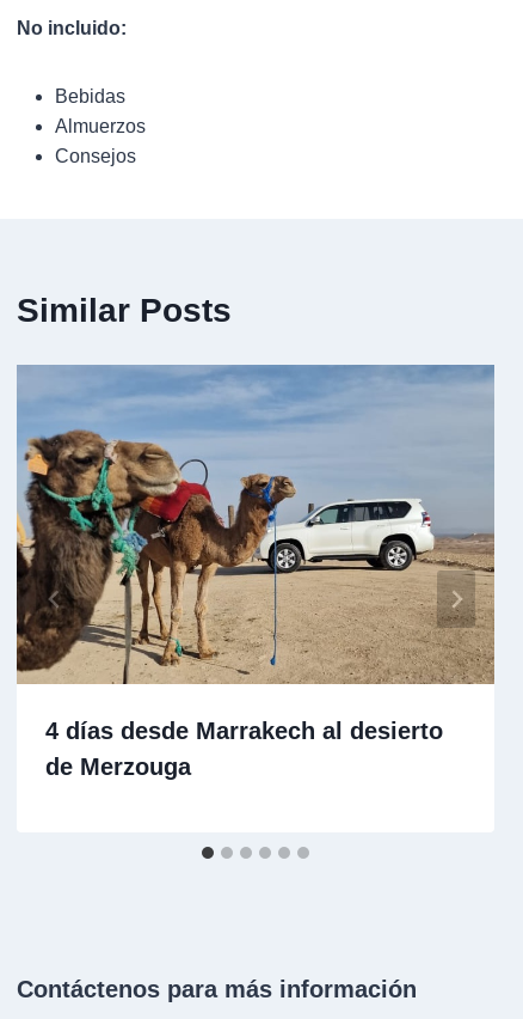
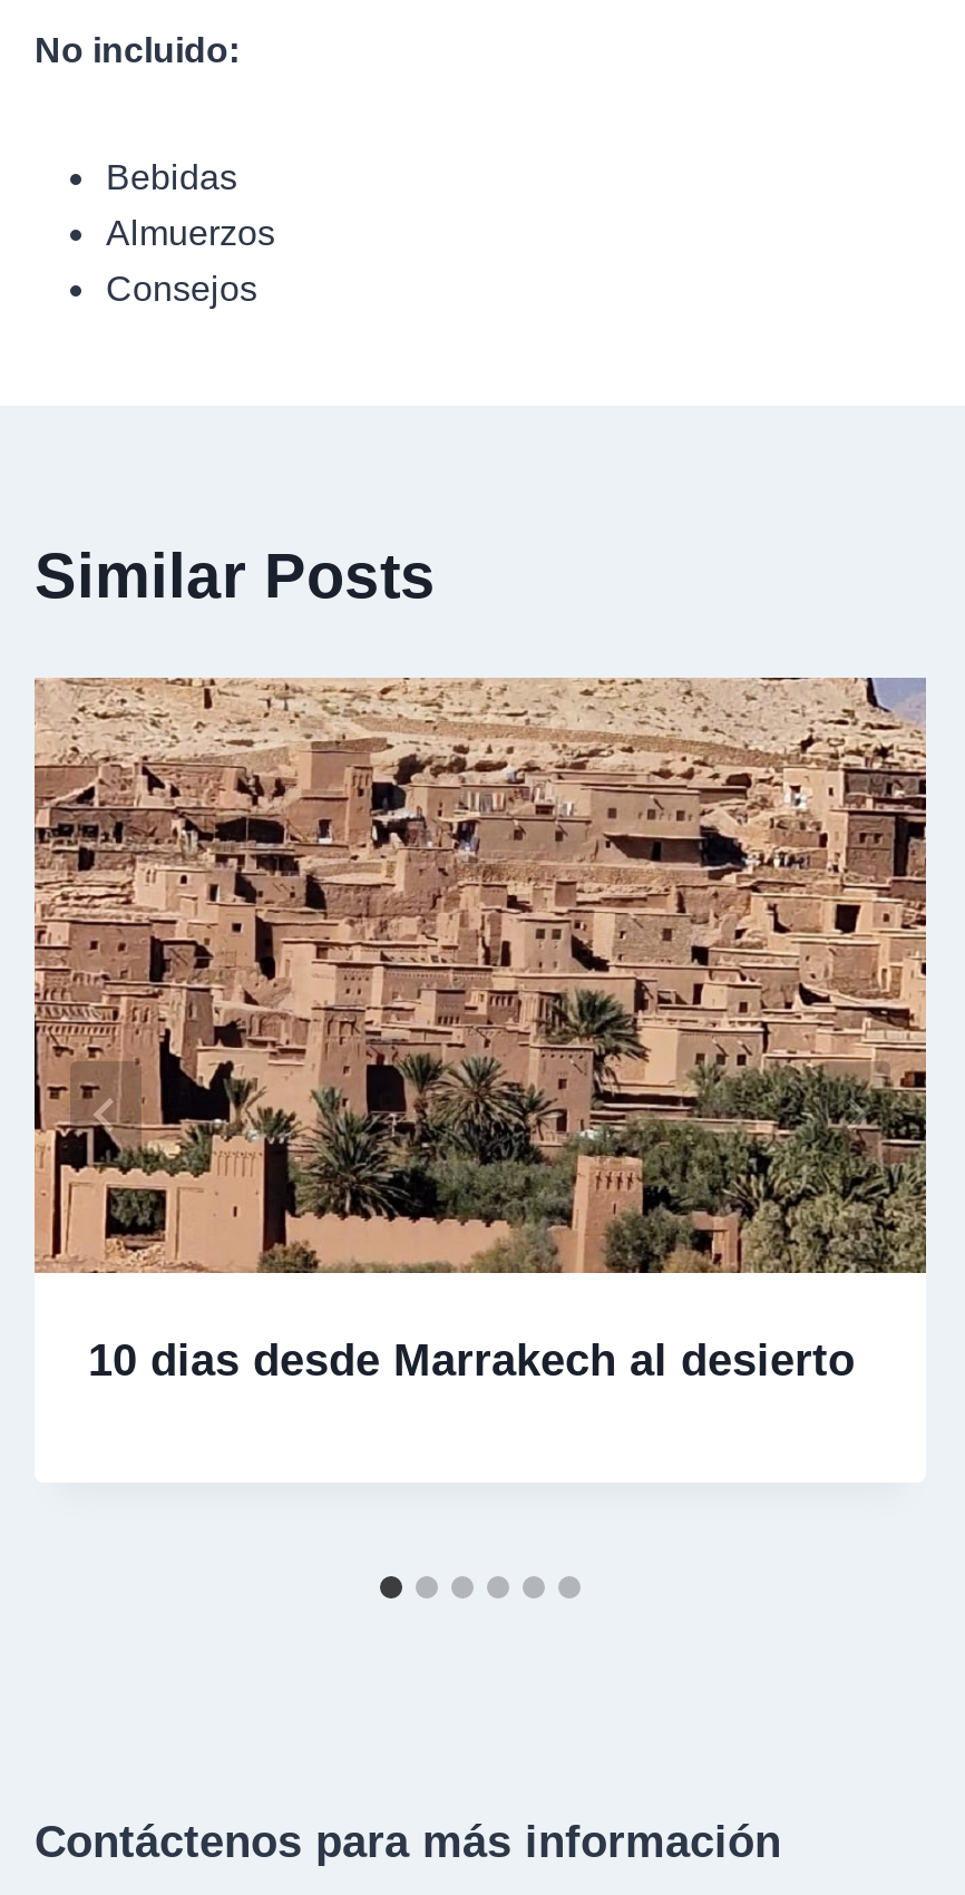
[16,364,496,780] [image] | 4 días desde Marrakech al desierto | de Merzouga -> [32,676,928,1384] [image] | 10 dias desde Marrakech al desierto

